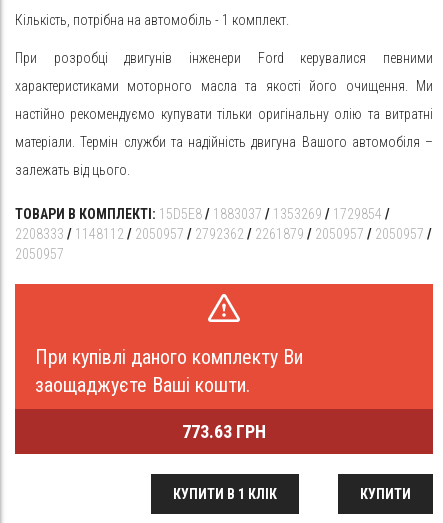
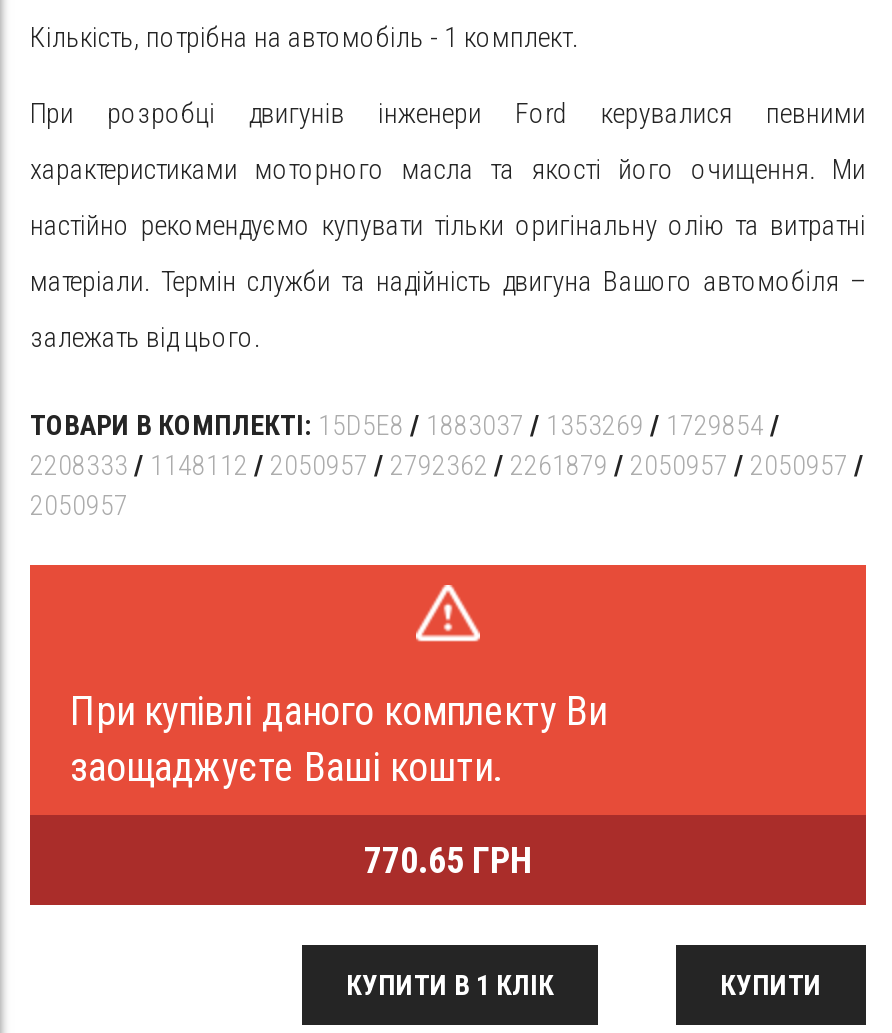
[182,421,266,442] 773.63 ГРН -> [364,839,532,881] 770.65 ГРН

